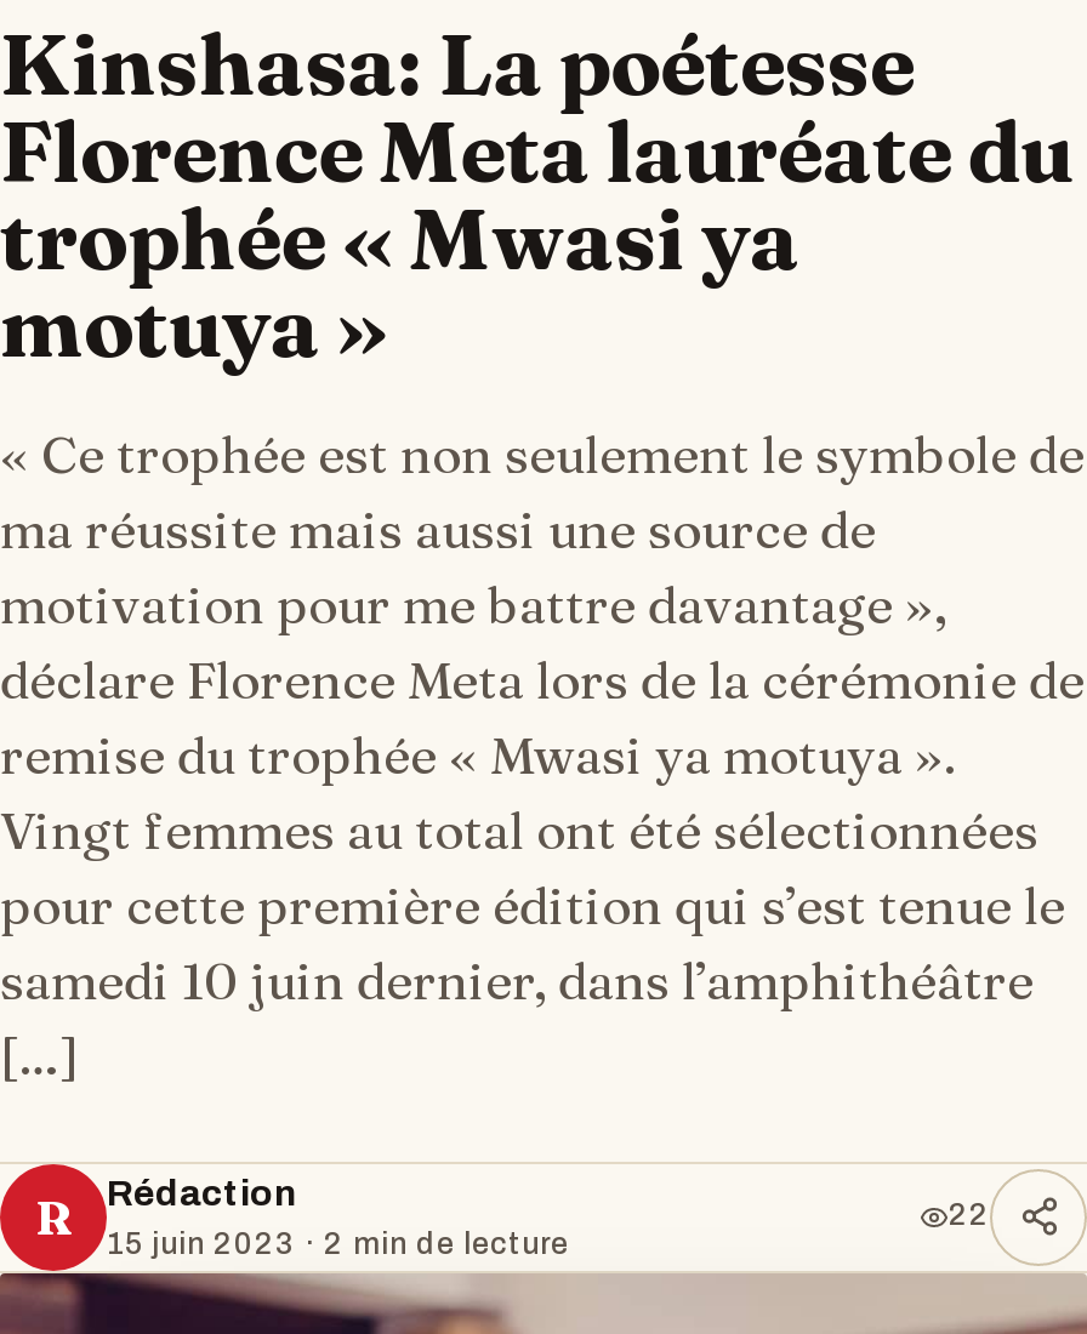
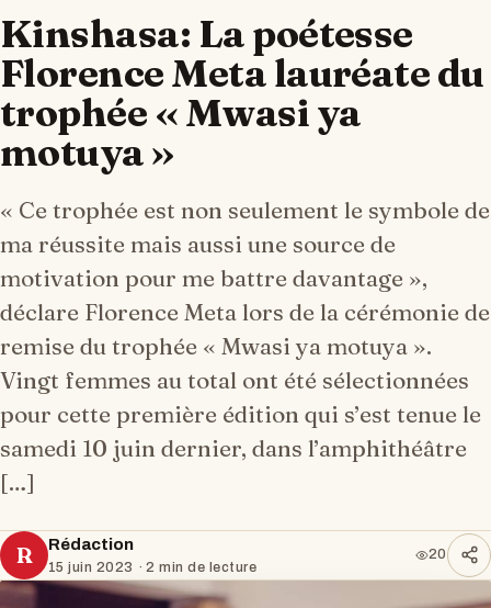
[949,1199,990,1233] 22 -> [429,547,447,562] 20

